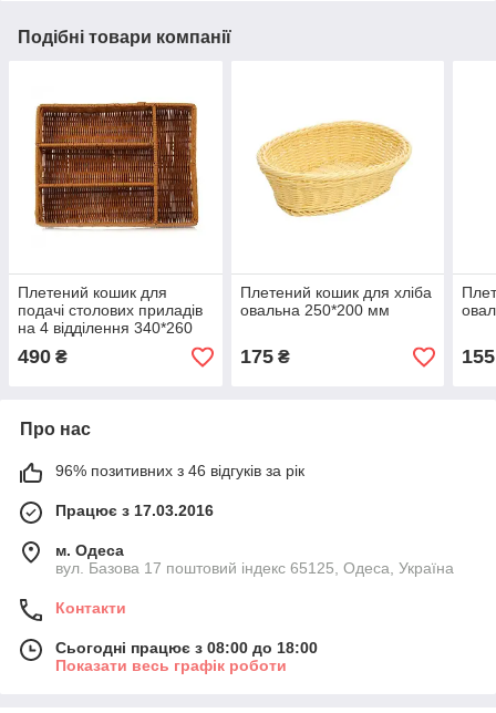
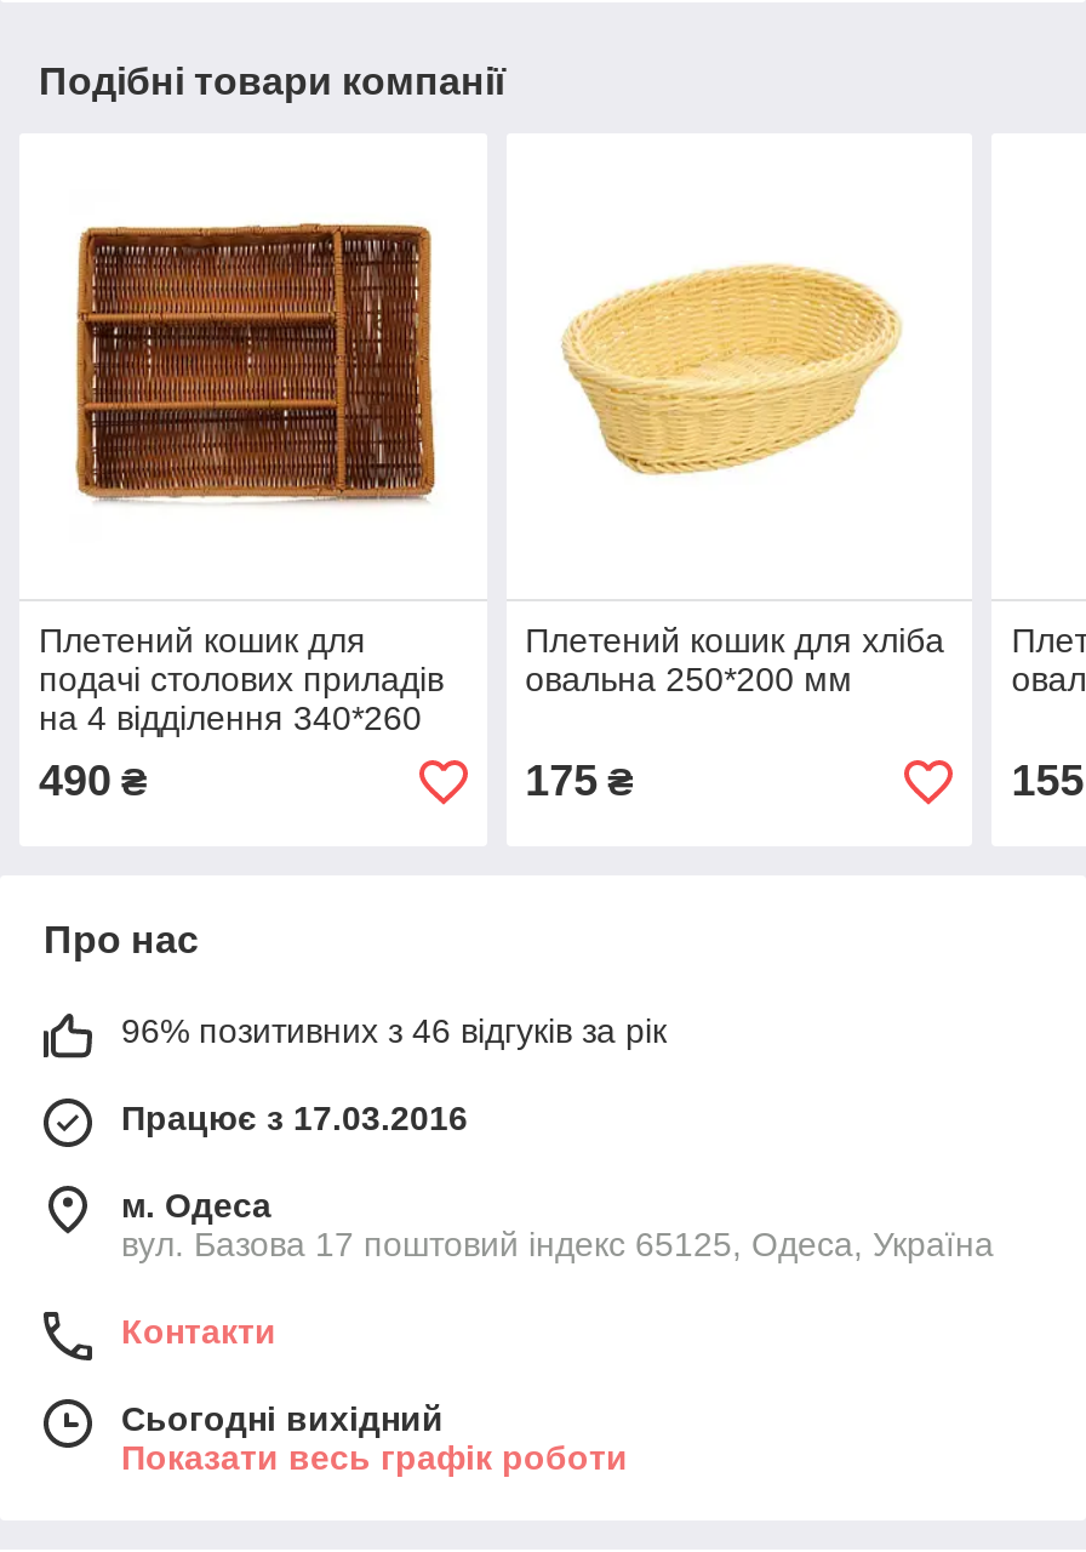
[55,639,318,657] Сьогодні працює з 08:00 до 18:00 -> [121,1400,444,1439] Сьогодні вихідний

